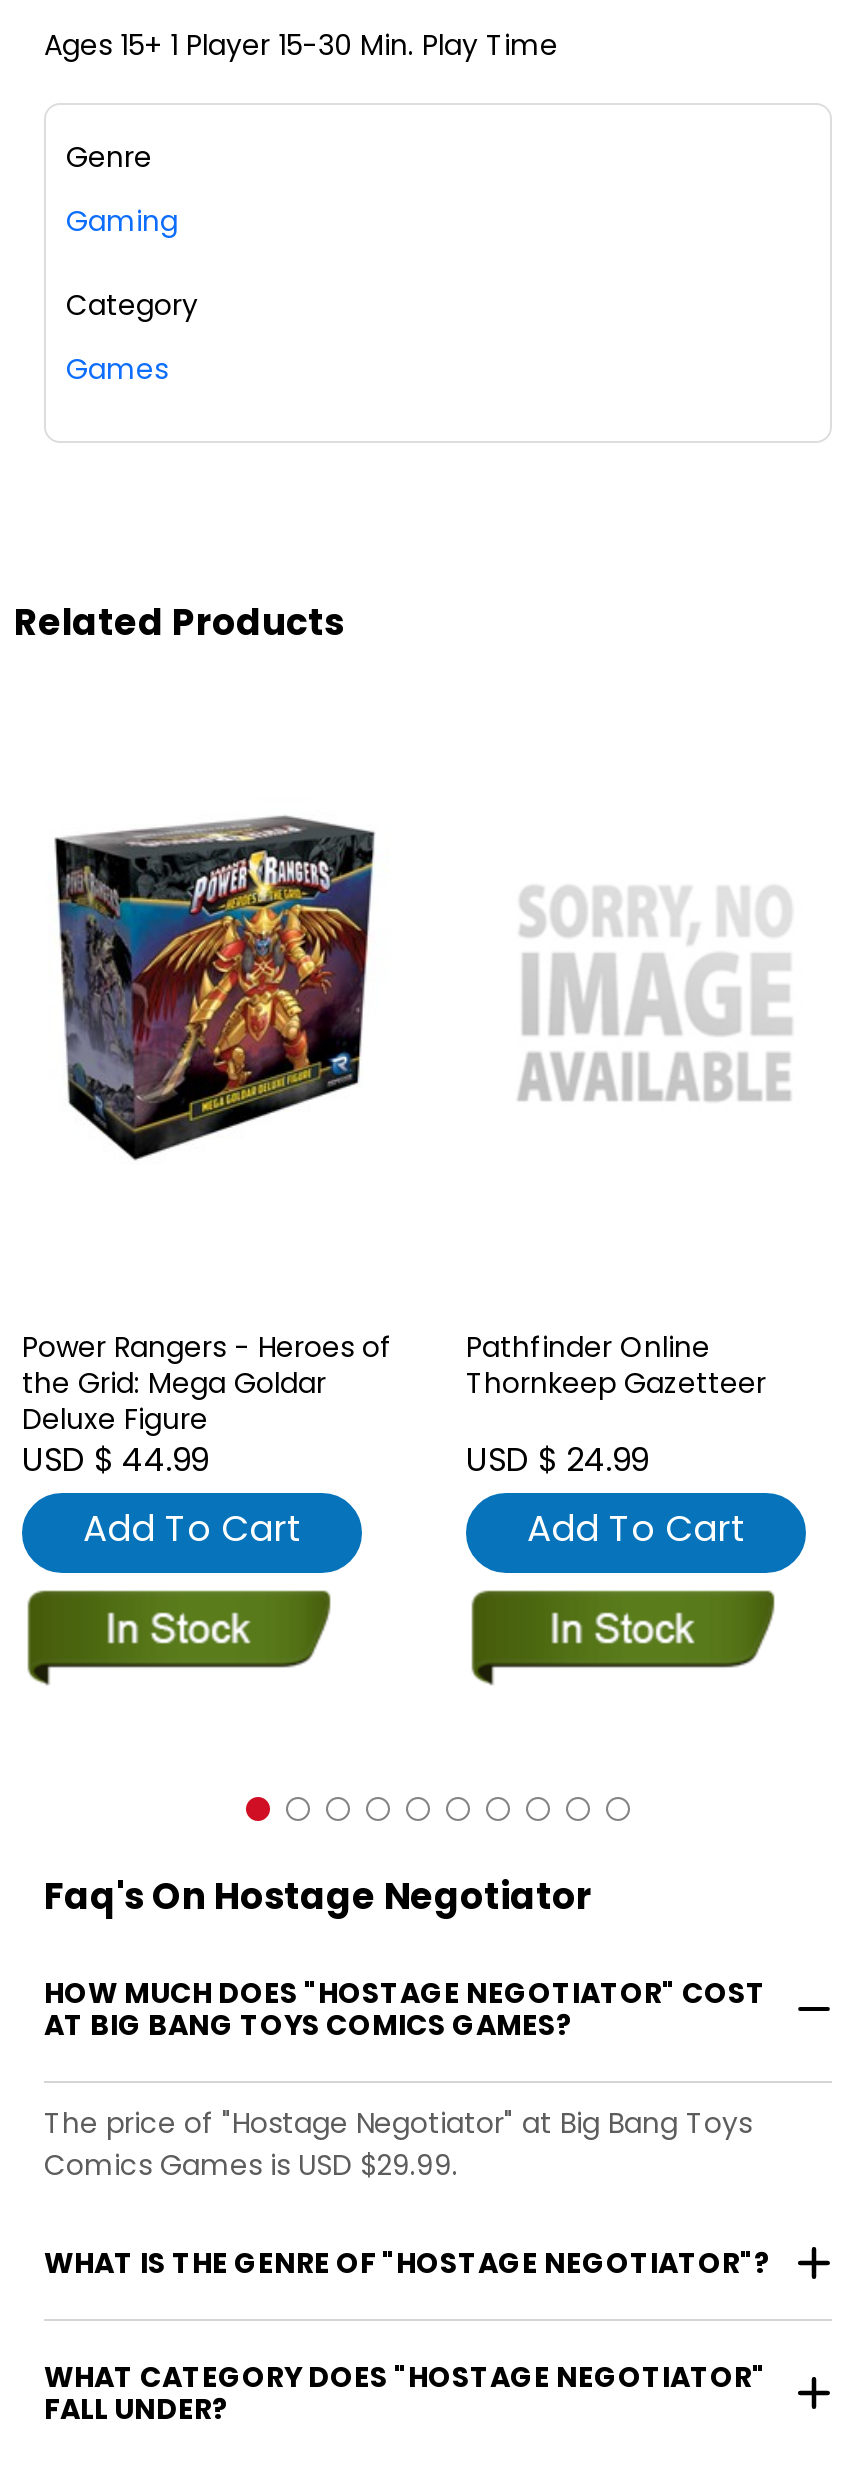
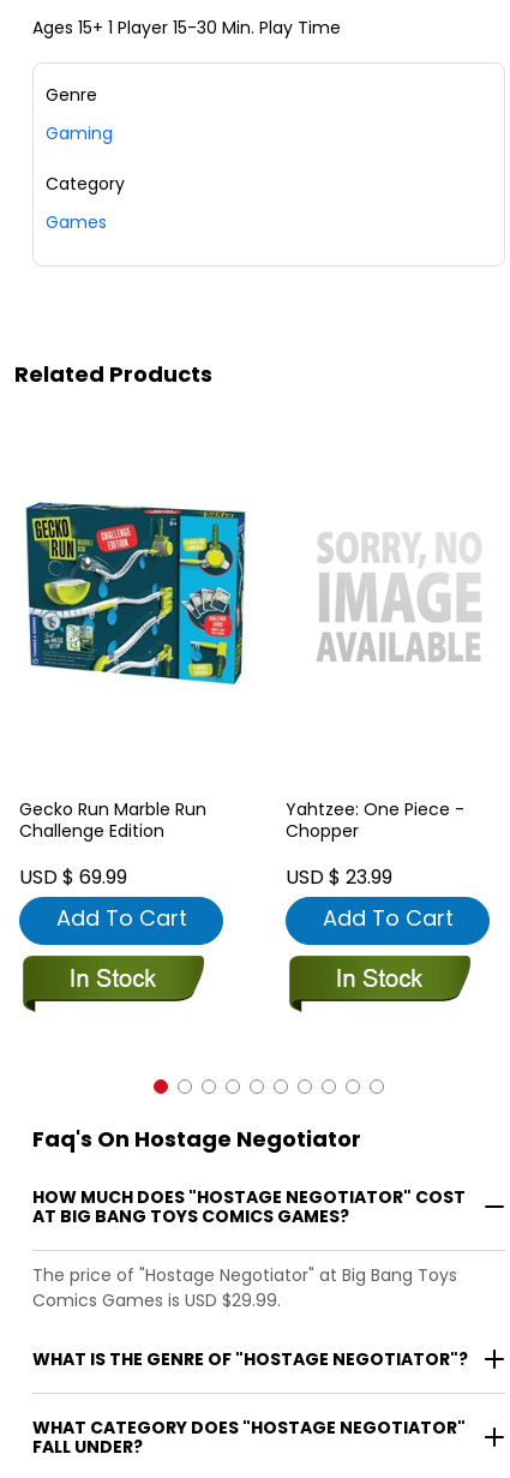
[34,815,398,1161] [image] -> [25,491,246,696] [image]
[22,1327,392,1483] Power Rangers - Heroes of | the Grid: Mega Goldar | Deluxe Figure | USD $ 44.99 -> [19,797,206,891] Gecko Run Marble Run | Challenge Edition | USD $ 69.99
[466,1327,766,1403] Pathfinder Online | Thornkeep Gazetteer -> [286,797,464,843] Yahtzee: One Piece - | Chopper
[466,1437,648,1483] USD $ 24.99 -> [286,863,392,891] USD $ 23.99

